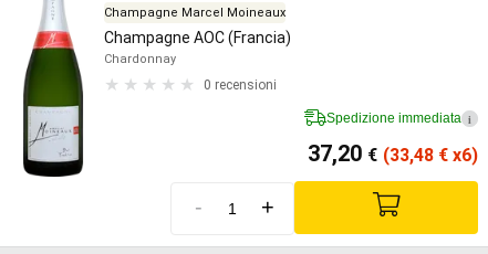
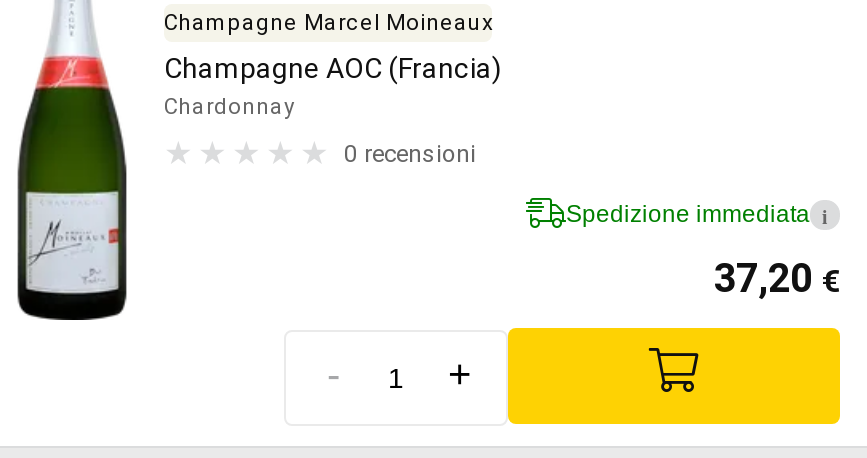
[308,140,478,167] 37,20 € (33,48 €x6) -> [714,254,840,302] 37,20 €

